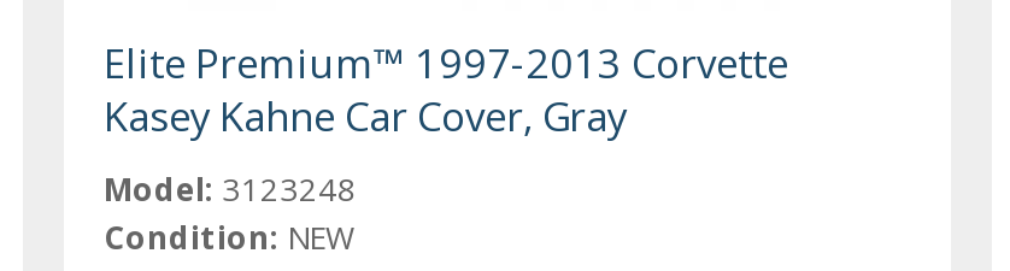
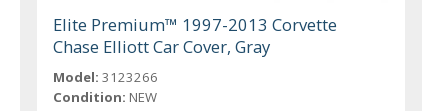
[103,88,626,144] Kasey Kahne Car Cover, Gray -> [53,35,270,58] Chase Elliott Car Cover, Gray
[103,168,357,211] Model: 3123248 -> [53,68,158,86] Model: 3123266

